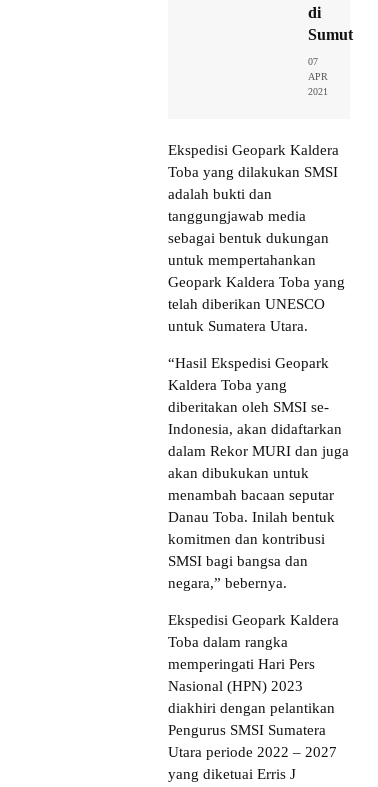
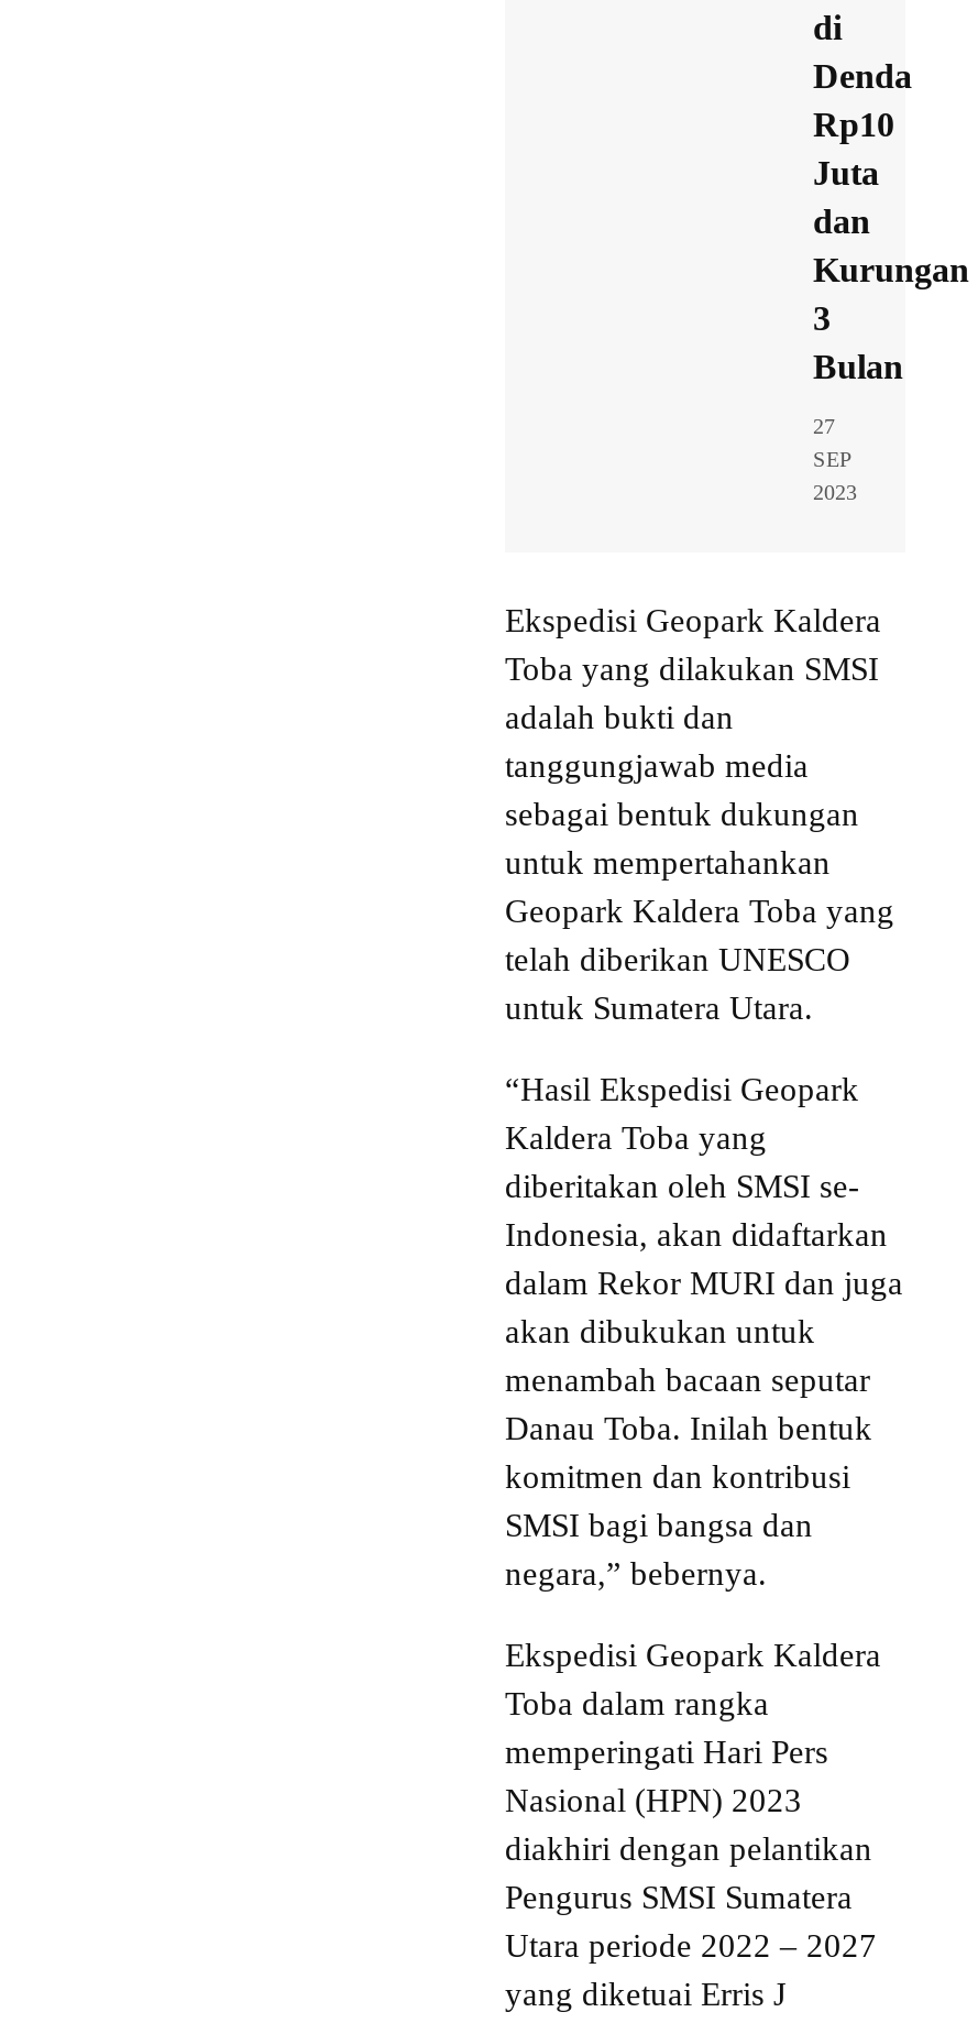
[308,26,353,43] Sumut -> [813,57,969,385] Denda | Rp10 | Juta | dan | Kurungan | 3 | Bulan
[308,56,328,97] 07 | APR | 2021 -> [813,413,857,504] 27 | SEP | 2023

